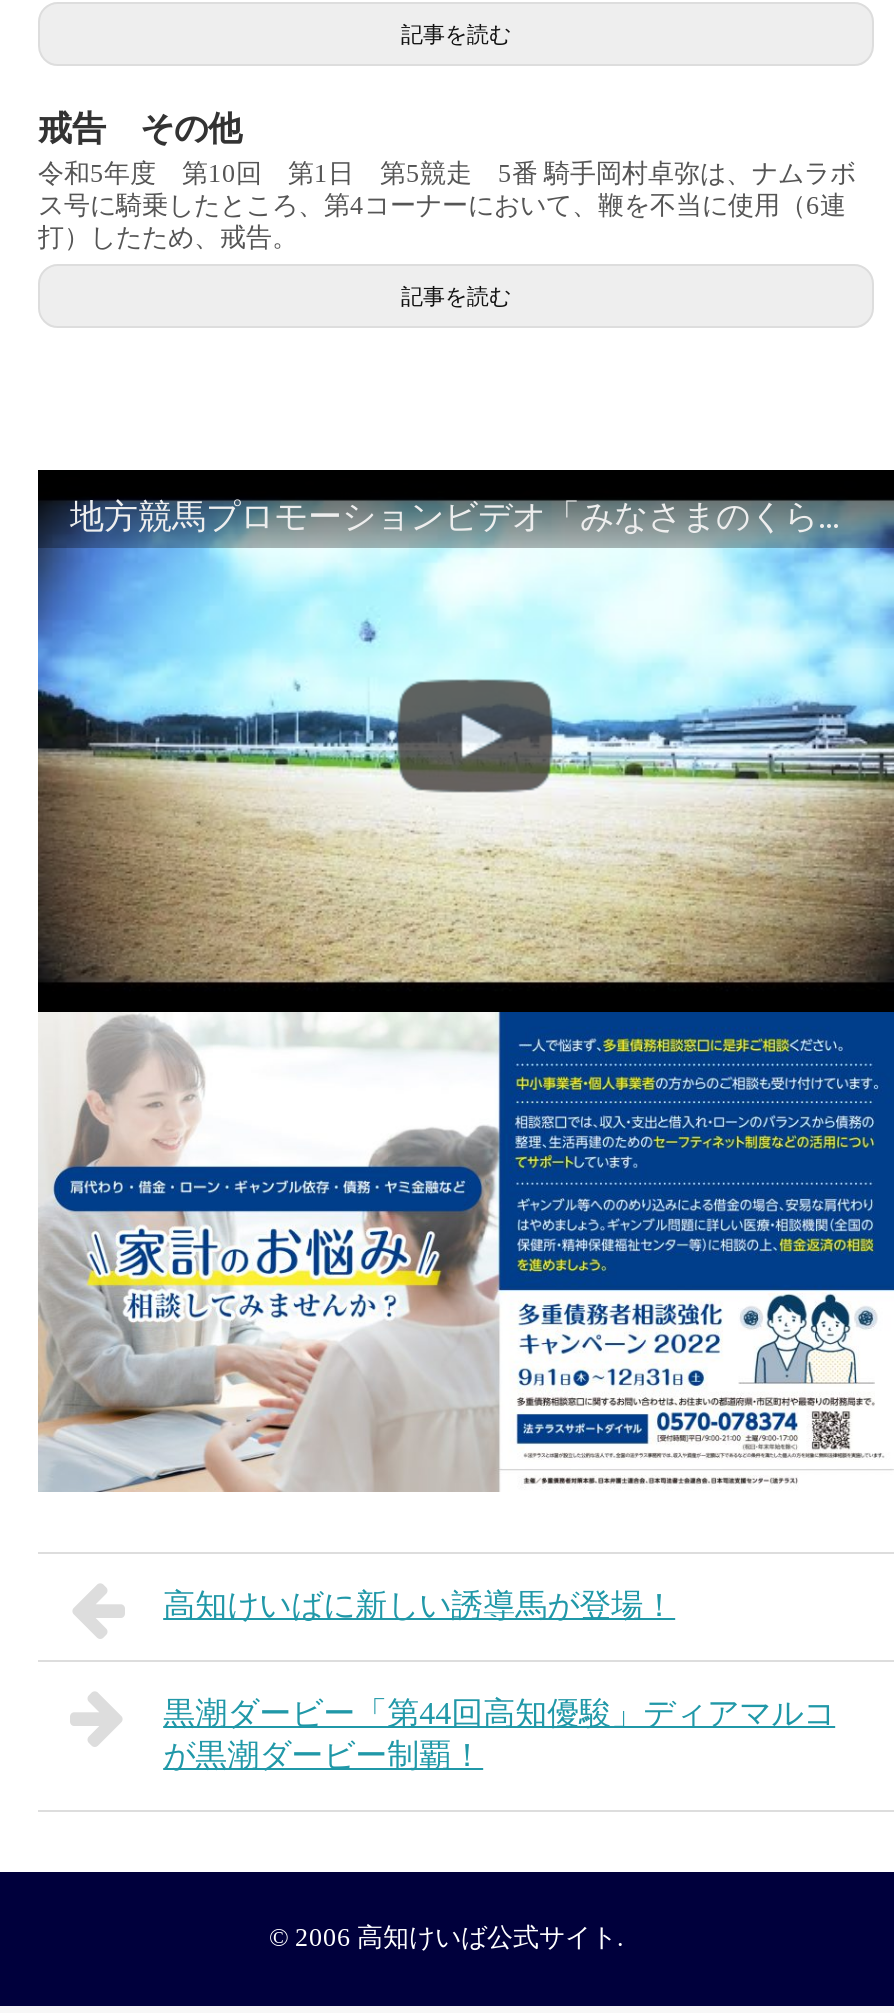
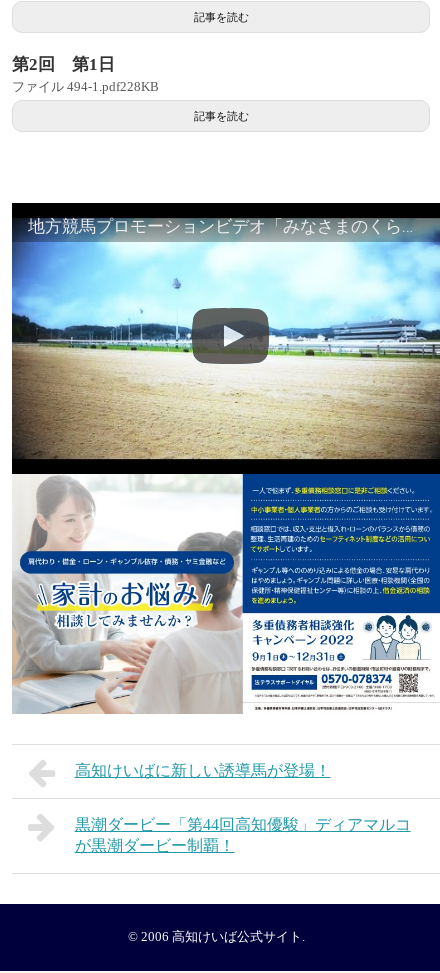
[38,110,856,252] 戒告 その他 | 令和5年度 第10回 第1日 第5競走 5番 騎手岡村卓弥は、ナムラボ | ス号に騎乗したところ、第4コーナーにおいて、鞭を不当に使用（6連 | 打）したため、戒告。 -> [12,55,159,94] 第2回 第1日 | ファイル 494-1.pdf228KB

